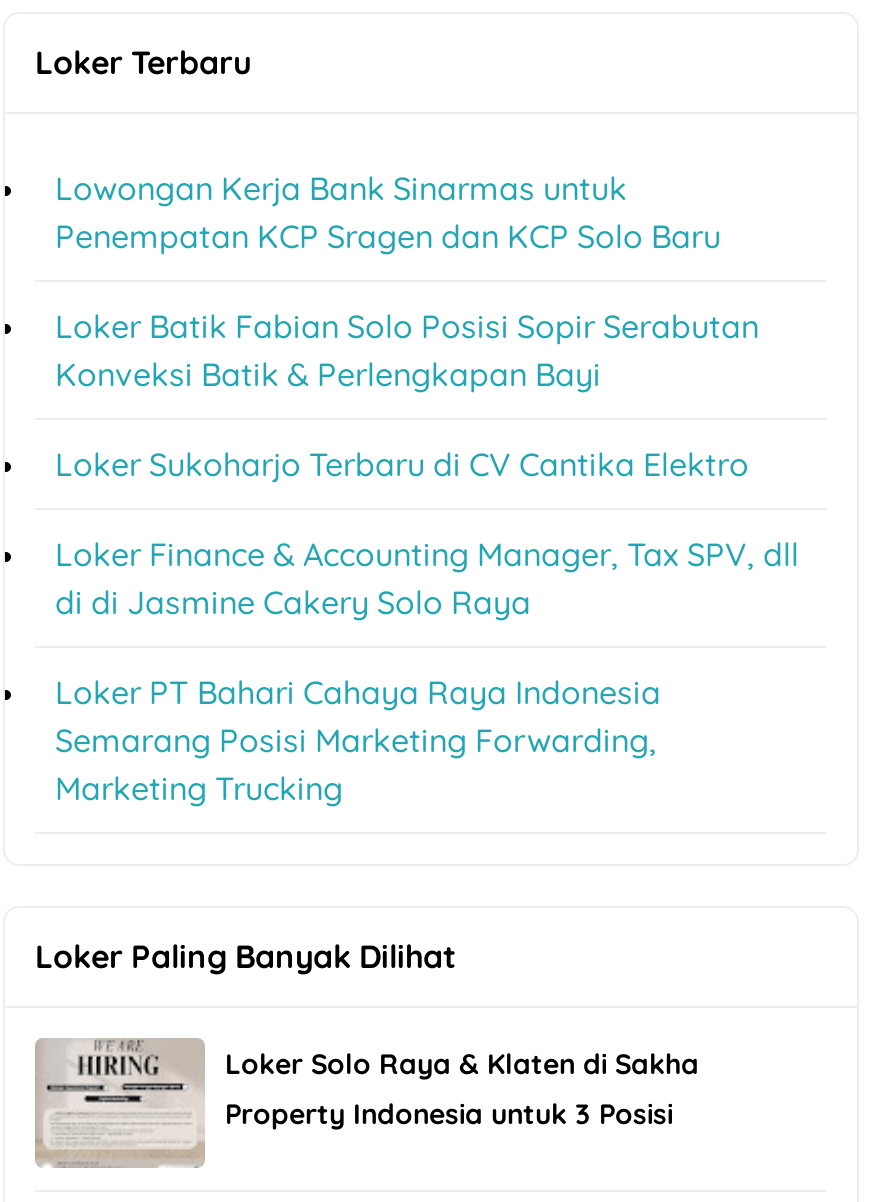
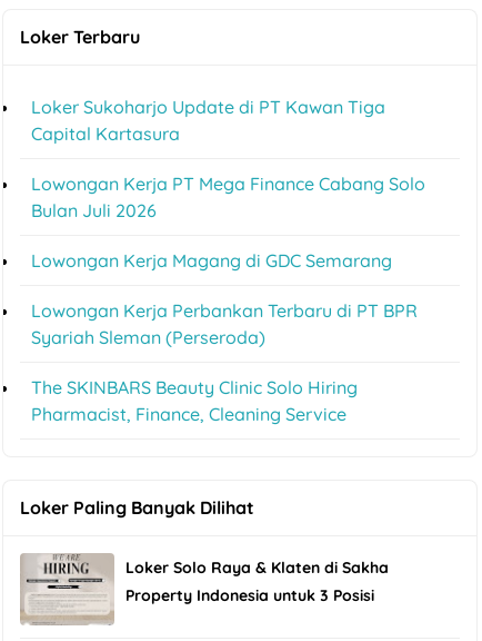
[55,167,721,255] Lowongan Kerja Bank Sinarmas untuk | Penempatan KCP Sragen dan KCP Solo Baru -> [31,95,385,144] Loker Sukoharjo Update di PT Kawan Tiga | Capital Kartasura
[55,305,759,393] Loker Batik Fabian Solo Posisi Sopir Serabutan | Konveksi Batik & Perlengkapan Bayi -> [31,172,425,221] Lowongan Kerja PT Mega Finance Cabang Solo | Bulan Juli 2026
[55,443,749,483] Loker Sukoharjo Terbaru di CV Cantika Elektro -> [31,249,392,271] Lowongan Kerja Magang di GDC Semarang
[55,533,799,621] Loker Finance & Accounting Manager, Tax SPV, dll | di di Jasmine Cakery Solo Raya -> [31,299,418,348] Lowongan Kerja Perbankan Terbaru di PT BPR | Syariah Sleman (Perseroda)
[55,671,661,807] Loker PT Bahari Cahaya Raya Indonesia | Semarang Posisi Marketing Forwarding, | Marketing Trucking -> [31,376,358,425] The SKINBARS Beauty Clinic Solo Hiring | Pharmacist, Finance, Cleaning Service

